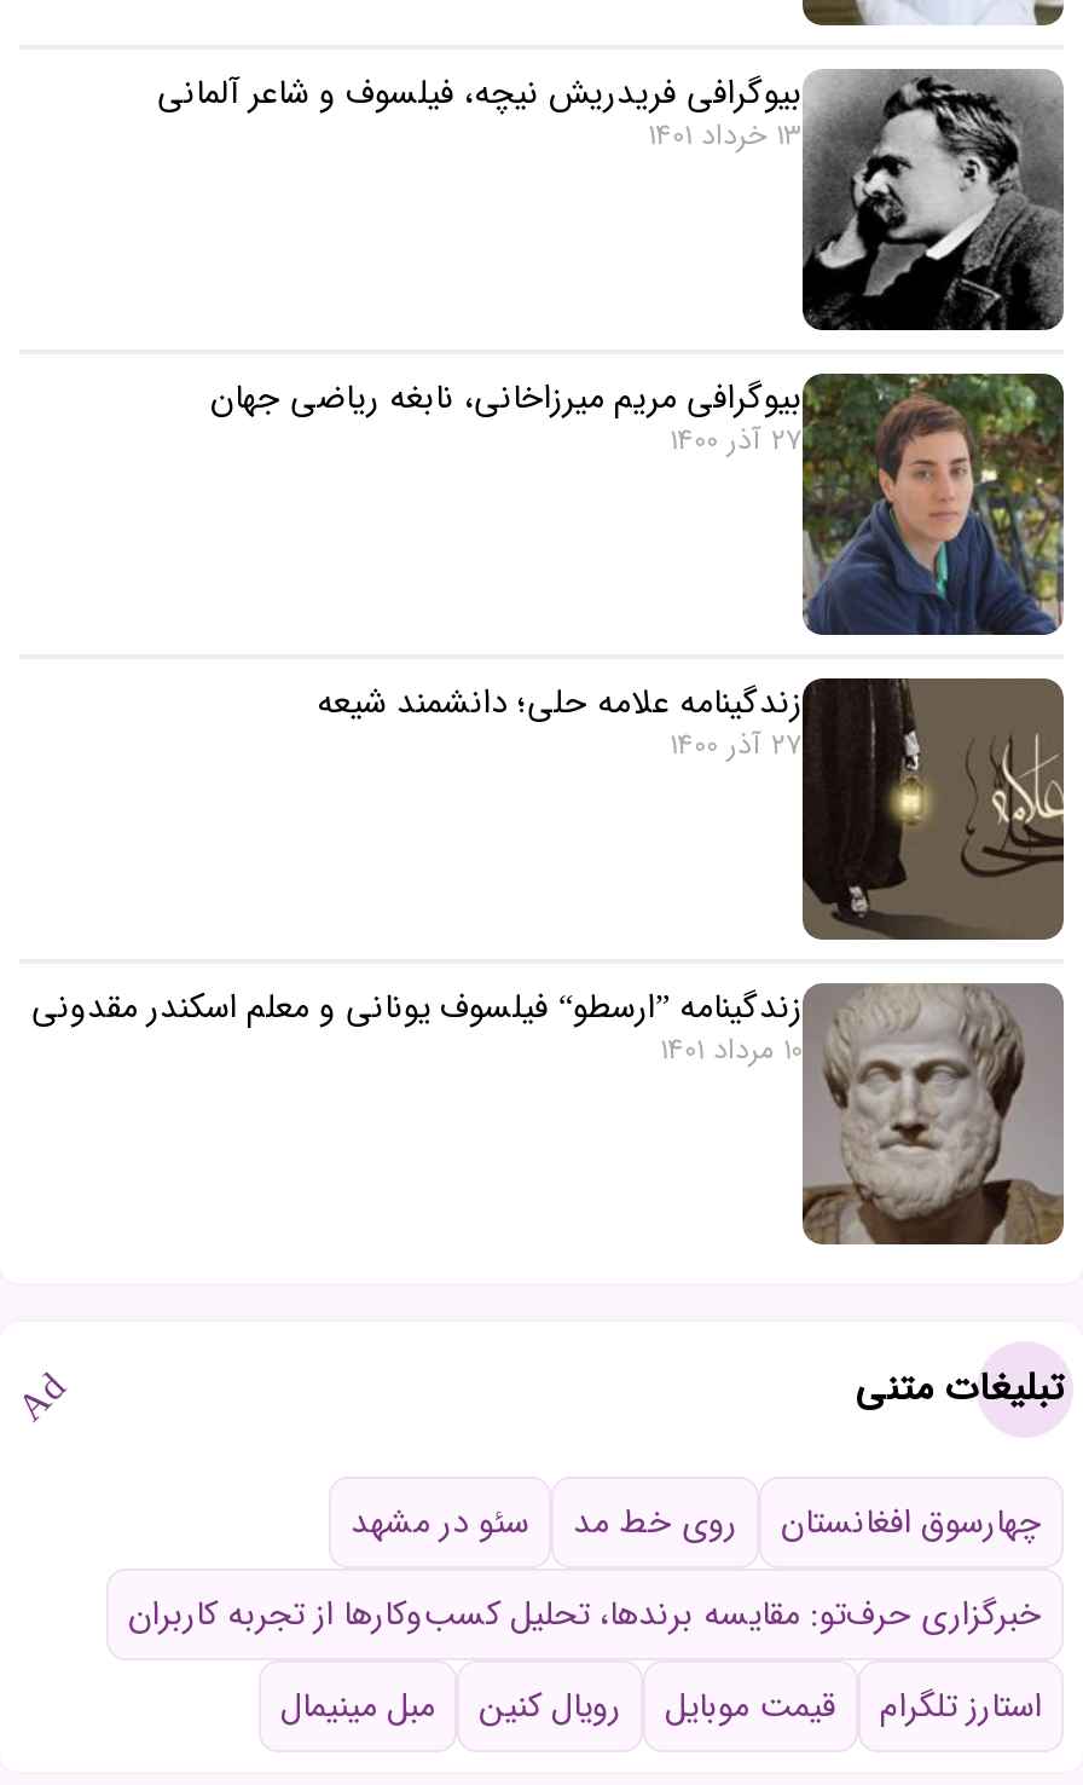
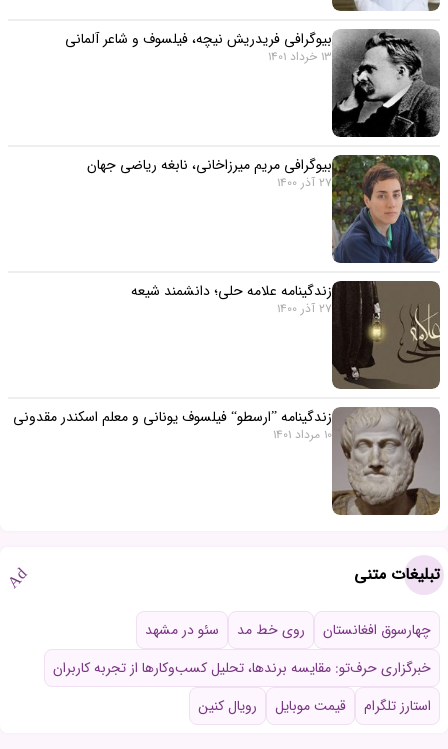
[280,1681,435,1734] مبل مینیمال -> none

